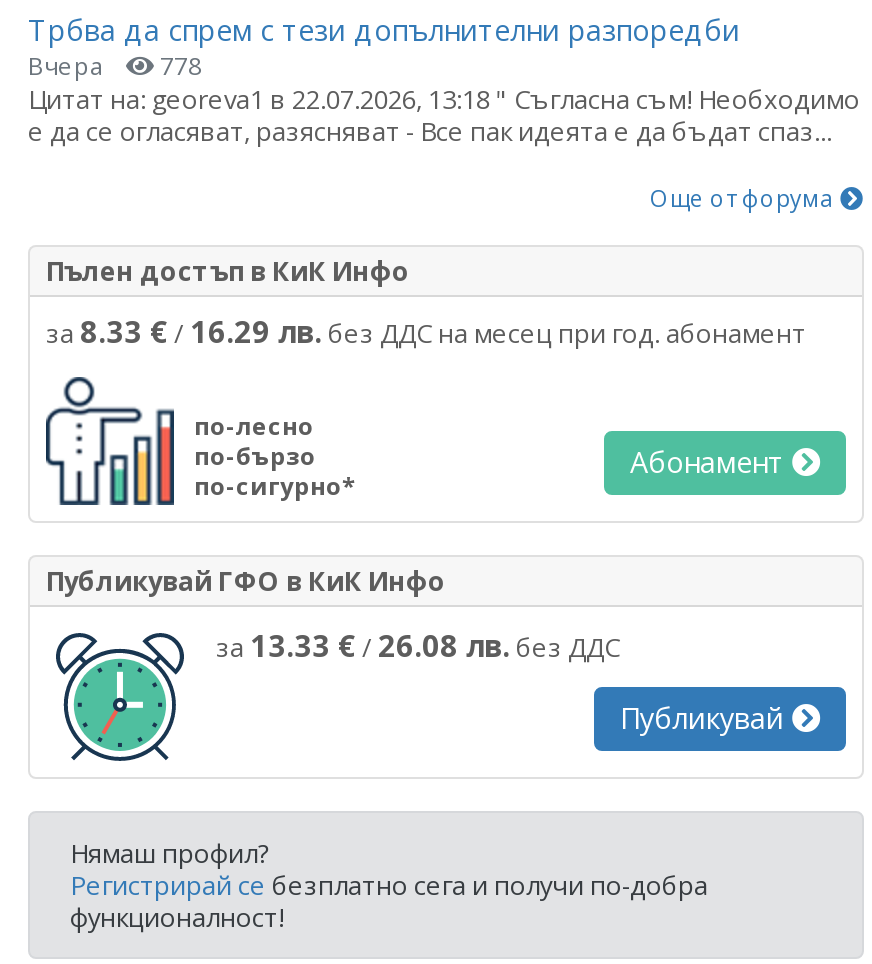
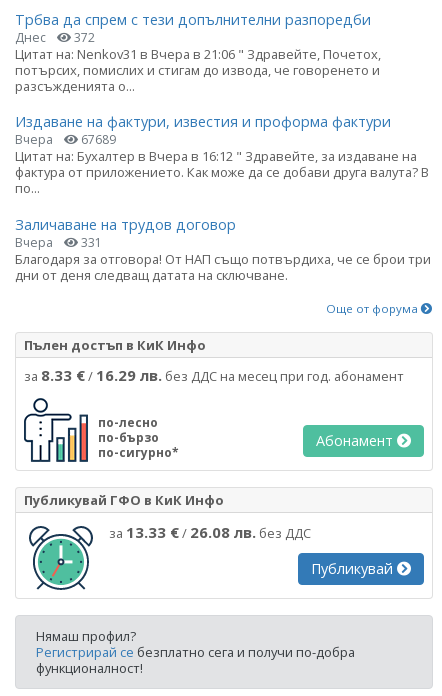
none -> [15,29,391,131] Днес | 372 | Цитат на: Nenkov31 в Вчера в 21:06 " Здравейте, Почетох, | потърсих, помислих и стигам до извода, че говоренето и | разсъжденията о... | Издаване на фактури, известия и проформа фактури
[28,48,860,148] 778 | Цитат на: georeva1 в 22.07.2026, 13:18 " Съгласна съм! Необходимо | е да се огласяват, разясняват - Все пак идеята е да бъдат спаз... -> [15,131,431,284] 67689 | Цитат на: Бухалтер в Вчера в 16:12 " Здравейте, за издаване на | фактура от приложението. Как може да се добави друга валута? В | по... | Заличаване на трудов договор | Вчера | 331 | Благодаря за отговора! От НАП също потвърдиха, че се брои три | дни от деня следващ датата на сключване.

